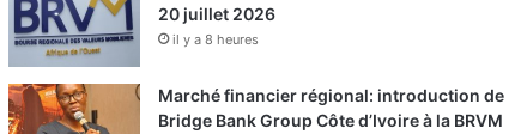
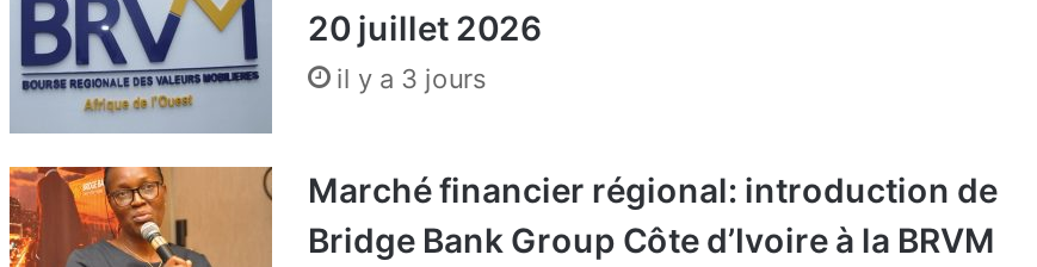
[172,31,259,47] il y a 8 heures -> [337,61,487,95] il y a 3 jours

